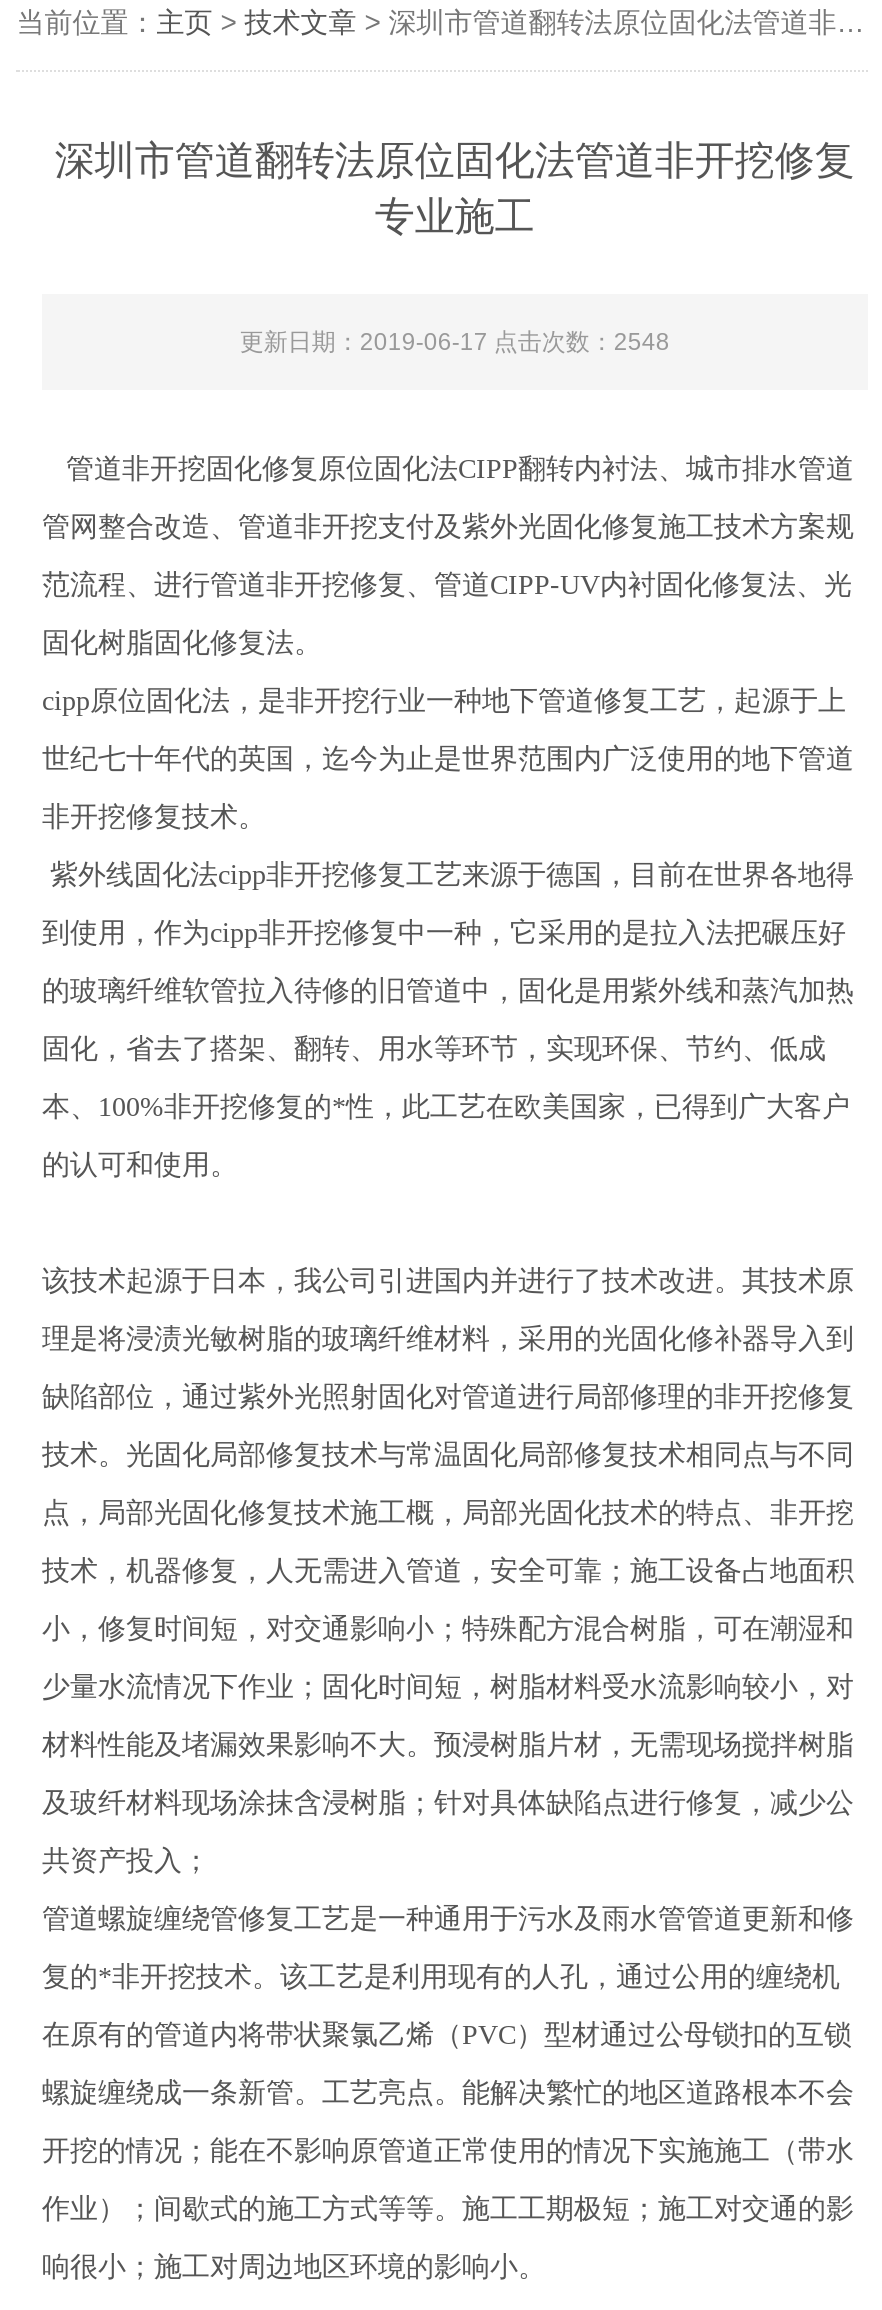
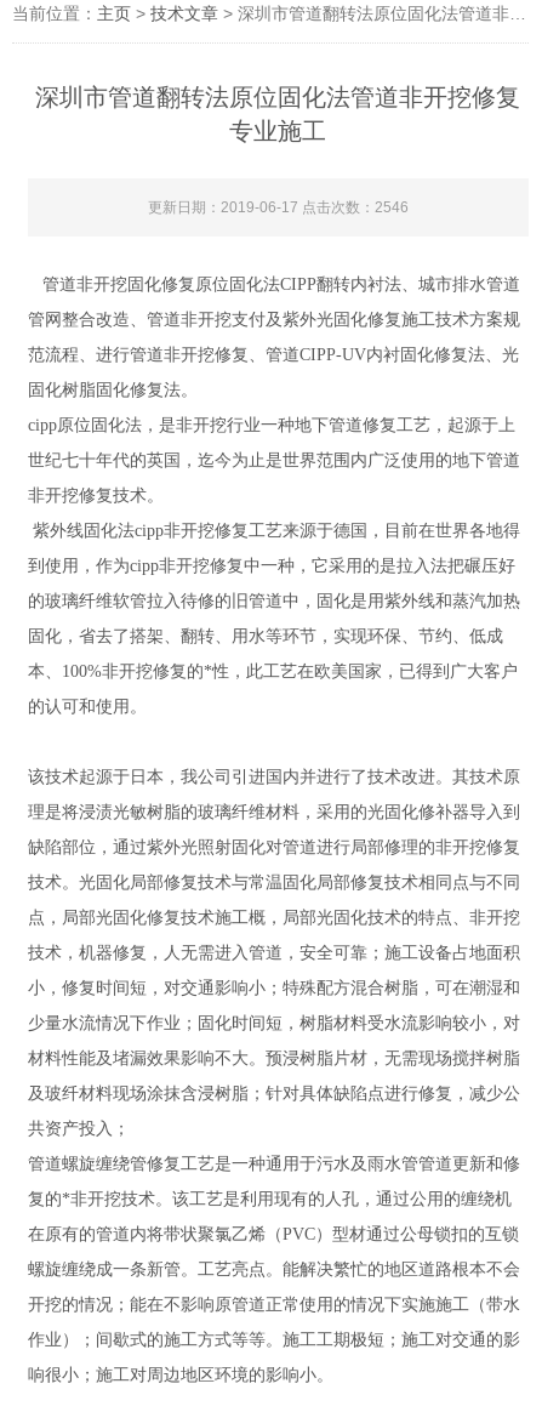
[240,329,670,357] 更新日期：2019-06-17 点击次数：2548 -> [148,199,409,216] 更新日期：2019-06-17 点击次数：2546

